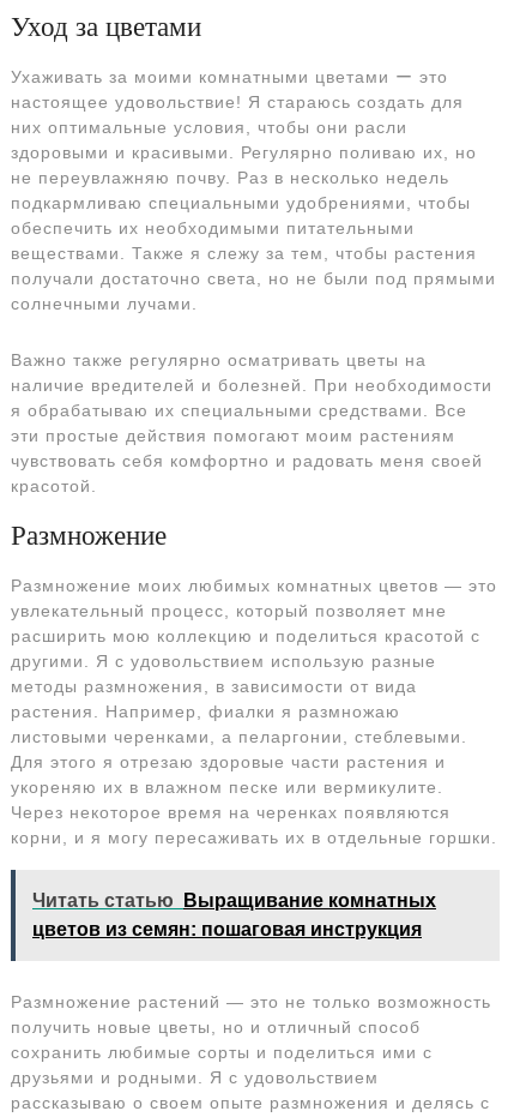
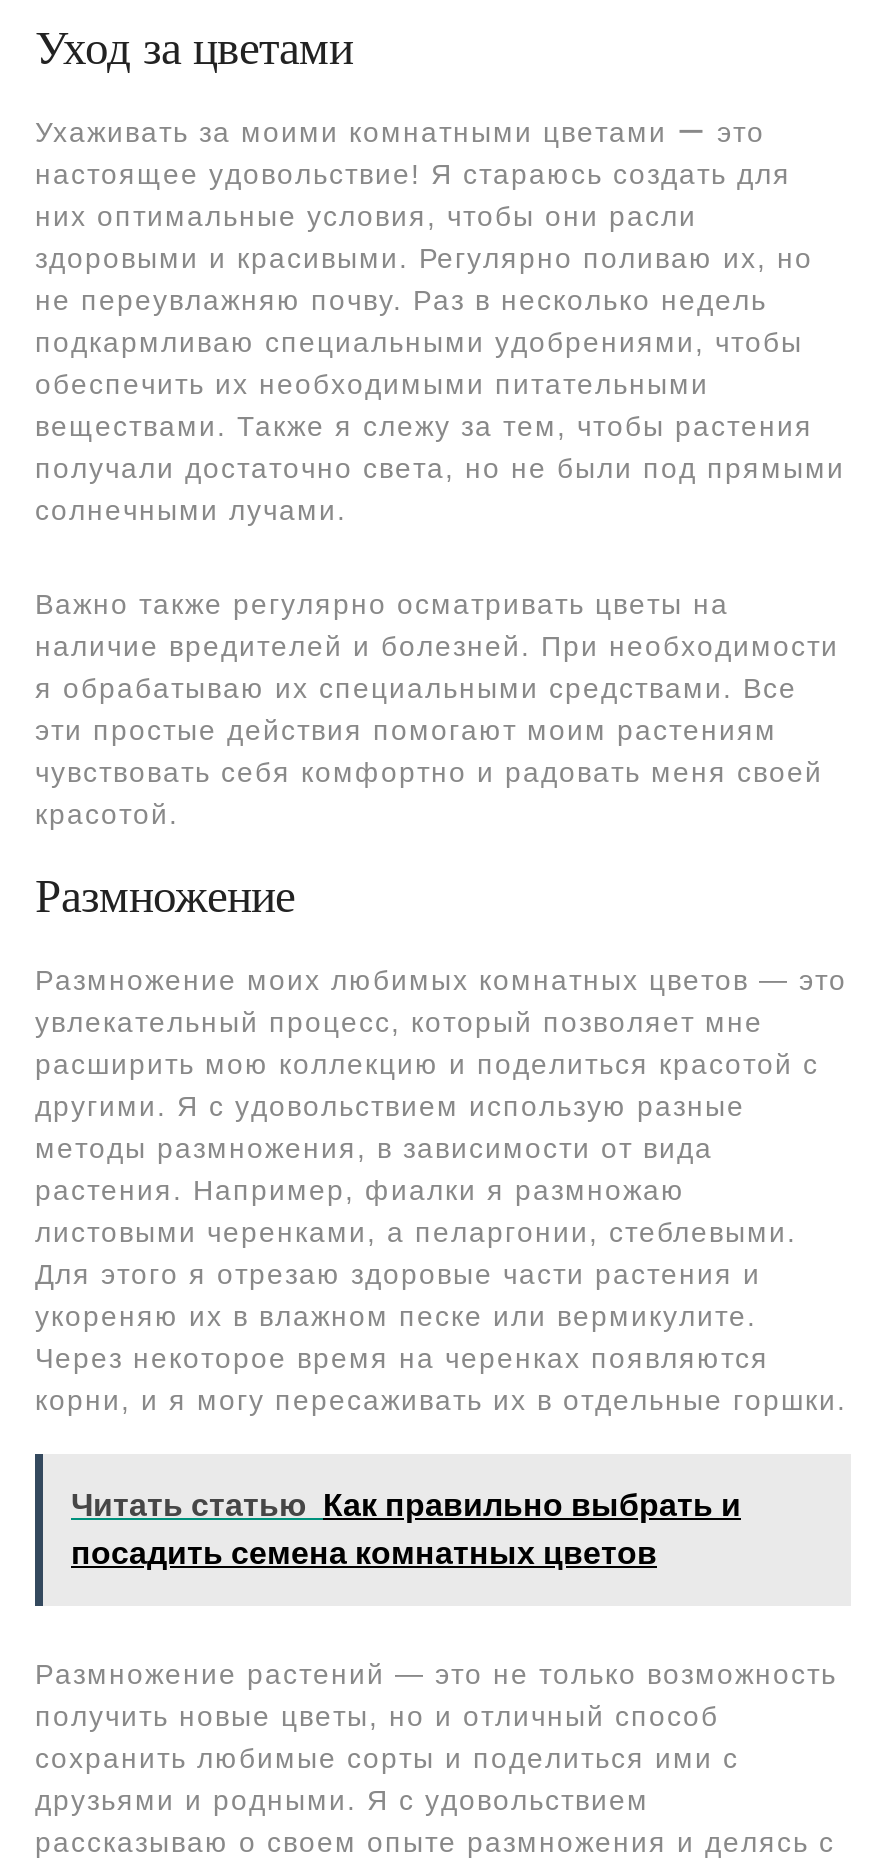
[32,890,436,939] Читать статью Выращивание комнатных | цветов из семян: пошаговая инструкция -> [71,1488,741,1570] Читать статью Как правильно выбрать и | посадить семена комнатных цветов

